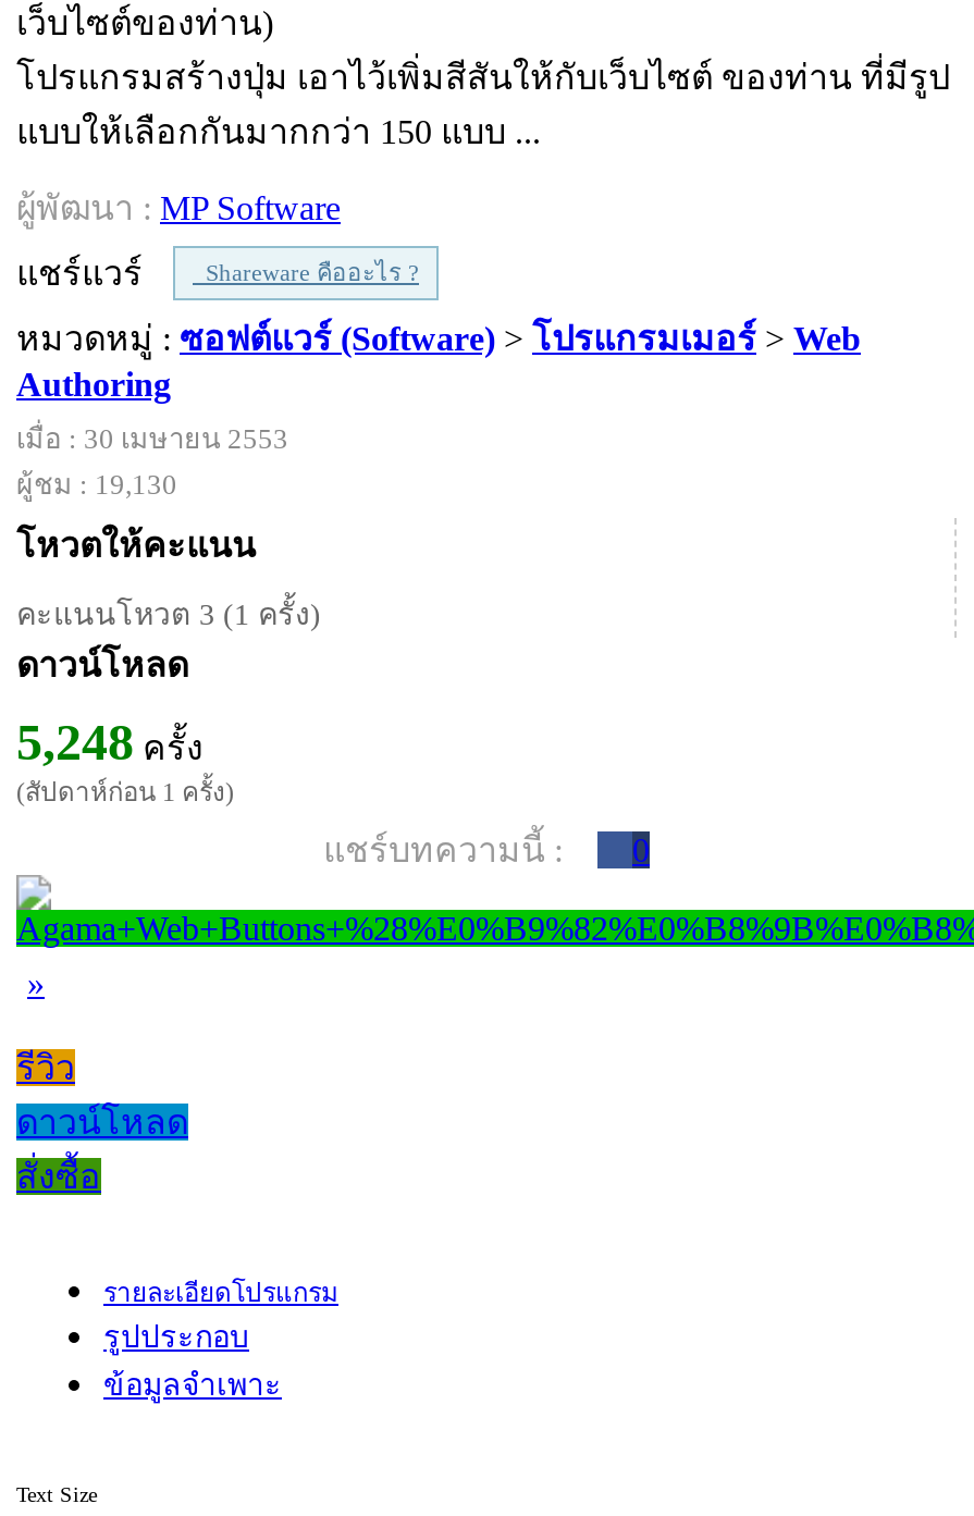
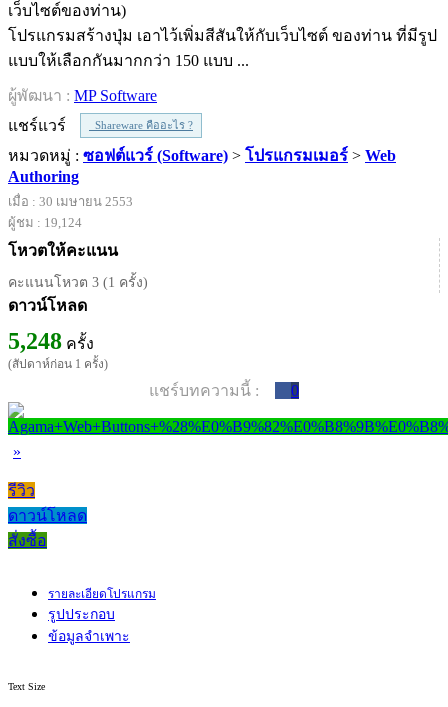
[16,469,177,502] ผู้ชม : 19,130 -> [8,215,82,230] ผู้ชม : 19,124

